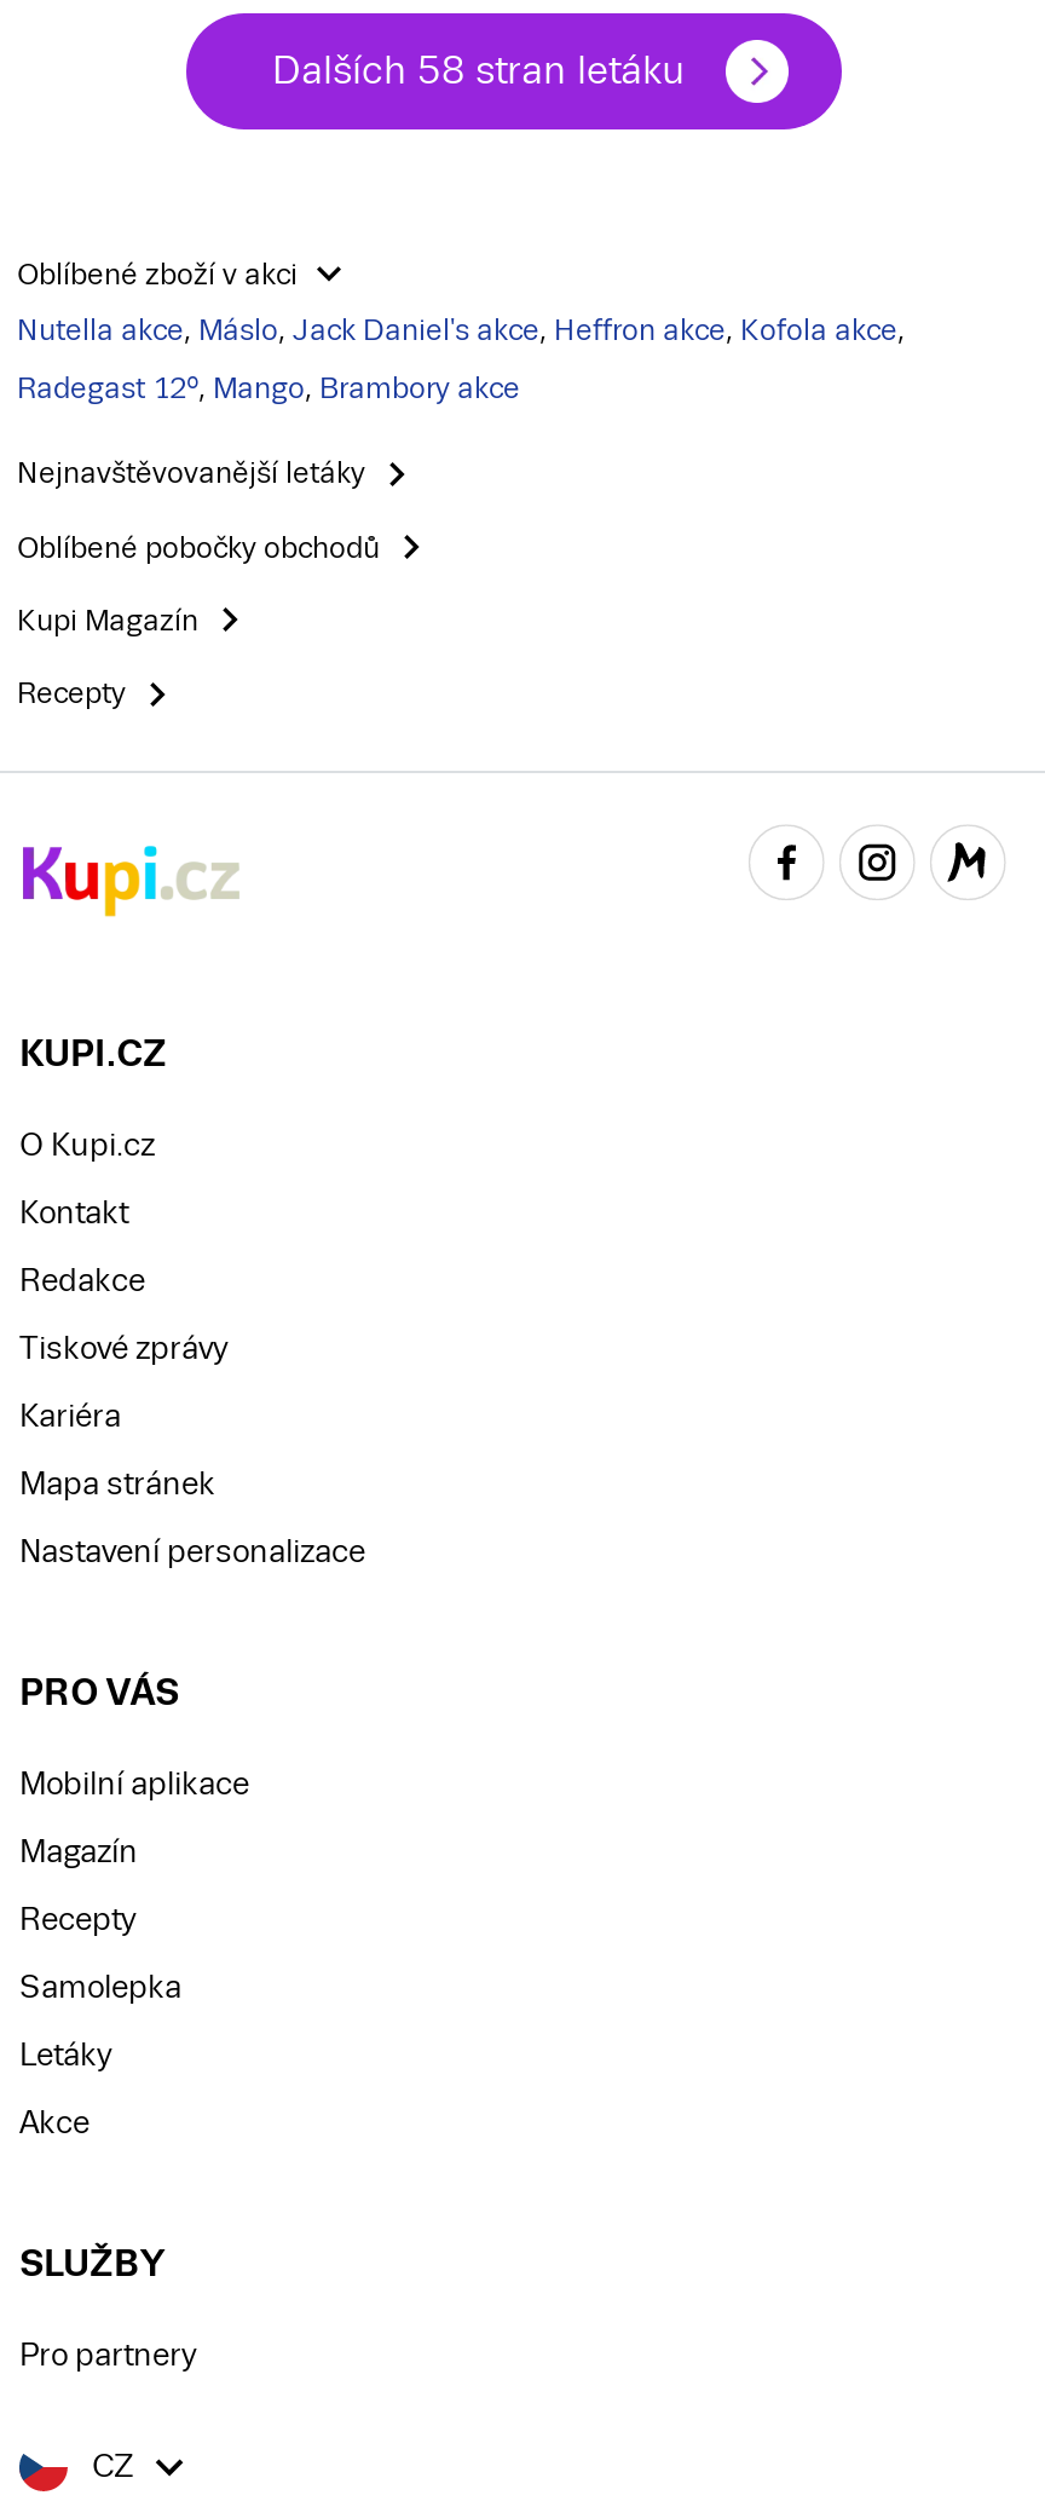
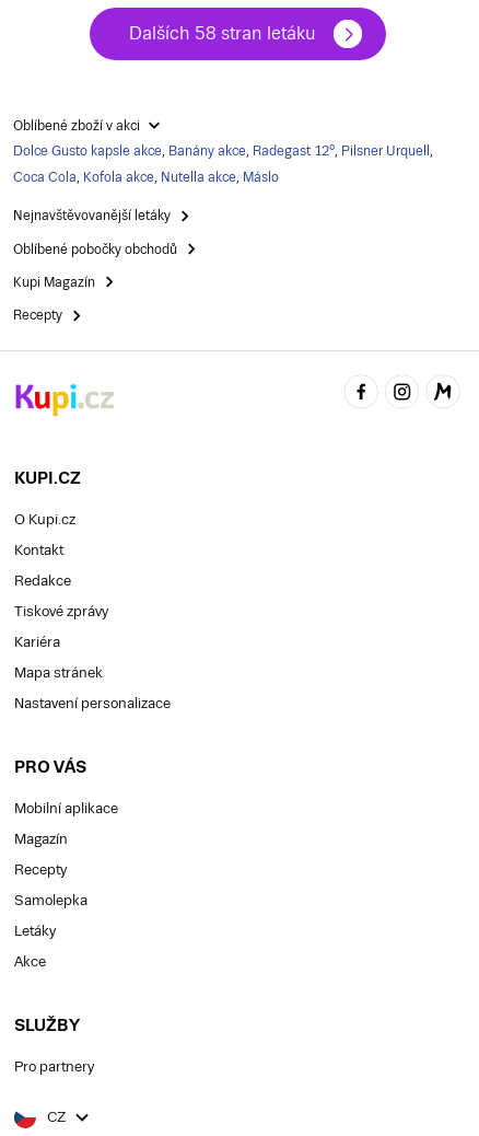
[17,314,905,348] Nutella akce, Máslo, Jack Daniel's akce, Heffron akce, Kofola akce, -> [13,144,433,159] Dolce Gusto kapsle akce, Banány akce, Radegast 12°, Pilsner Urquell,
[17,372,520,406] Radegast 12°, Mango, Brambory akce -> [13,170,279,185] Coca Cola, Kofola akce, Nutella akce, Máslo

